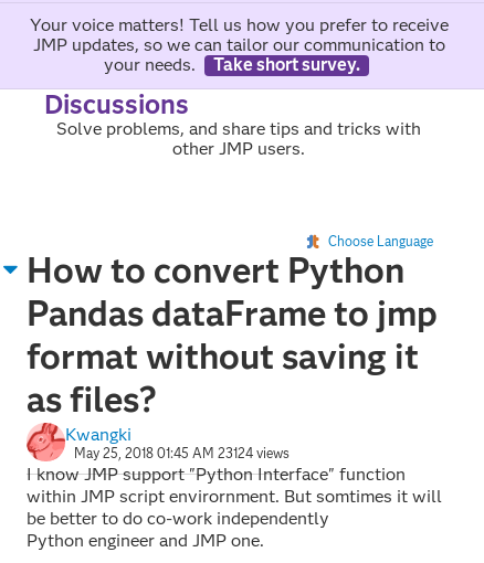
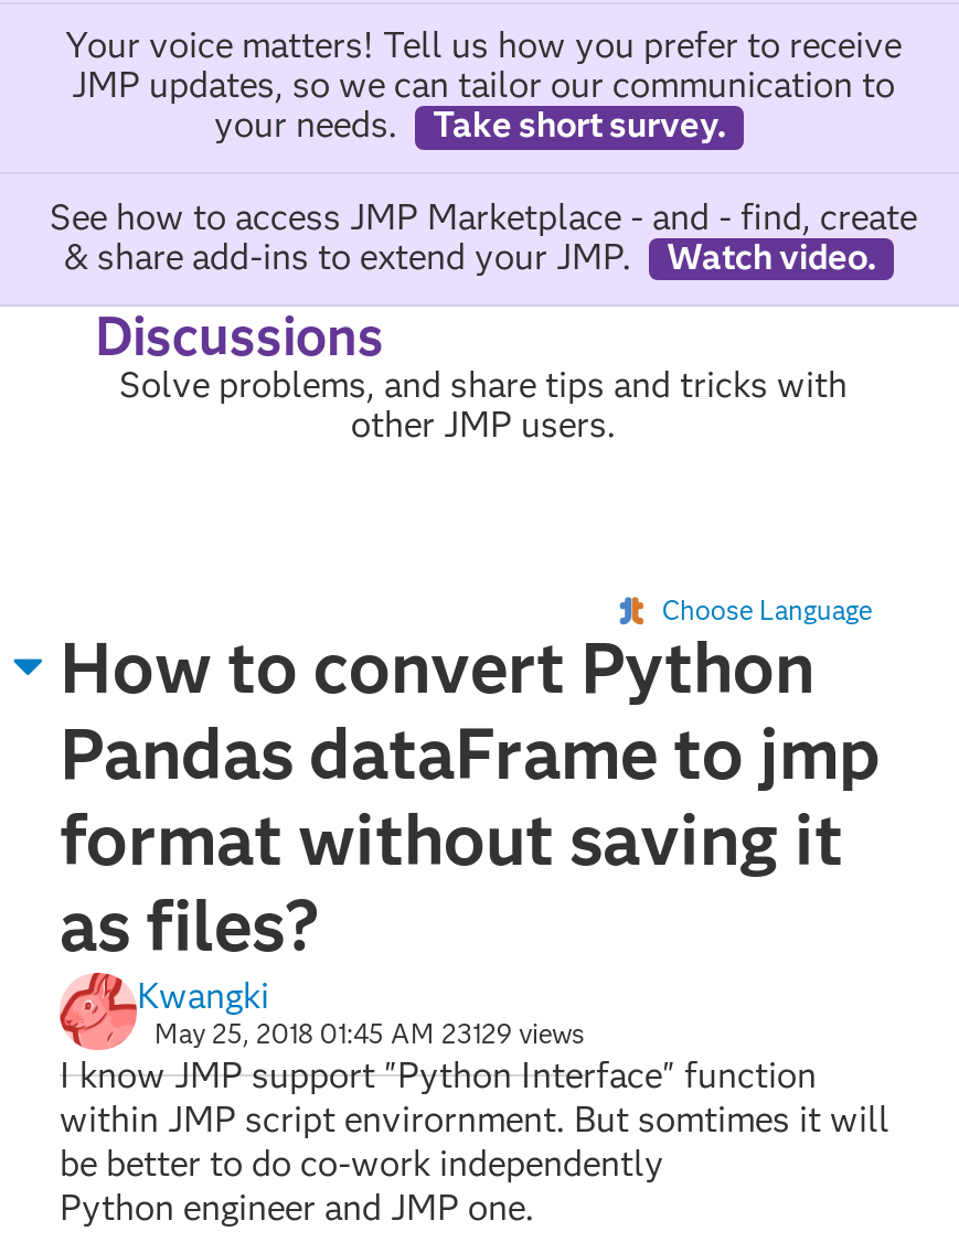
none -> [50,195,917,277] See how to access JMP Marketplace - and - find, create | & share add-ins to extend your JMP. | Watch video.
[74,445,290,461] May 25, 2018 01:45 AM 23124 views -> [154,1017,585,1050] May 25, 2018 01:45 AM 23129 views

